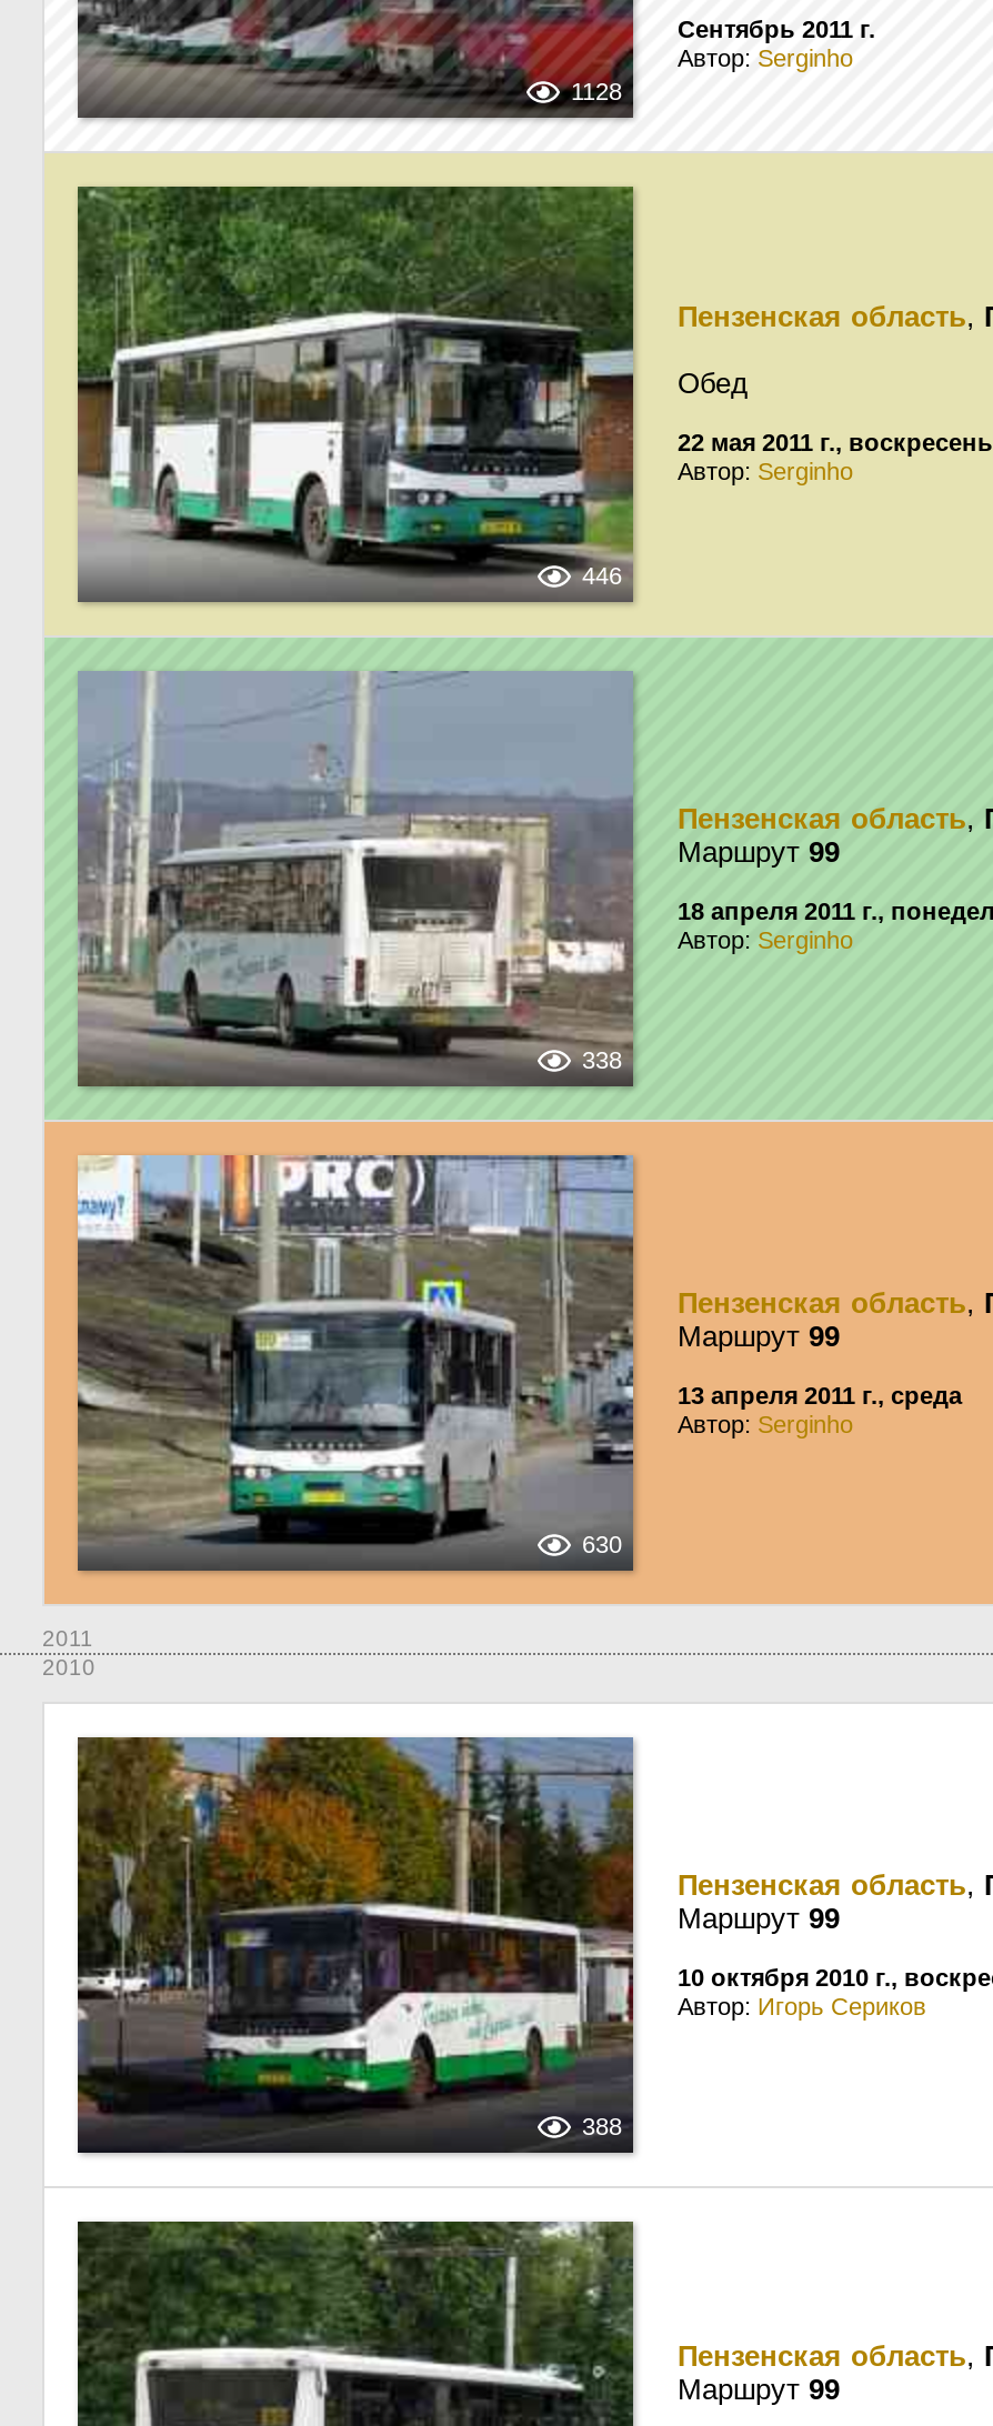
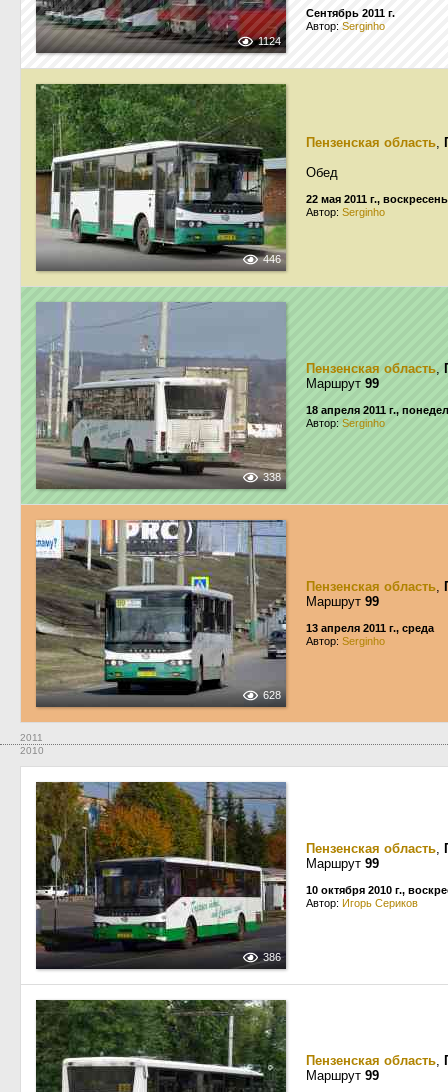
[571,78,622,104] 1128 -> [258,35,281,47] 1124
[582,1531,622,1557] 630 -> [263,689,281,701] 628
[582,2113,622,2139] 388 -> [263,951,281,963] 386

